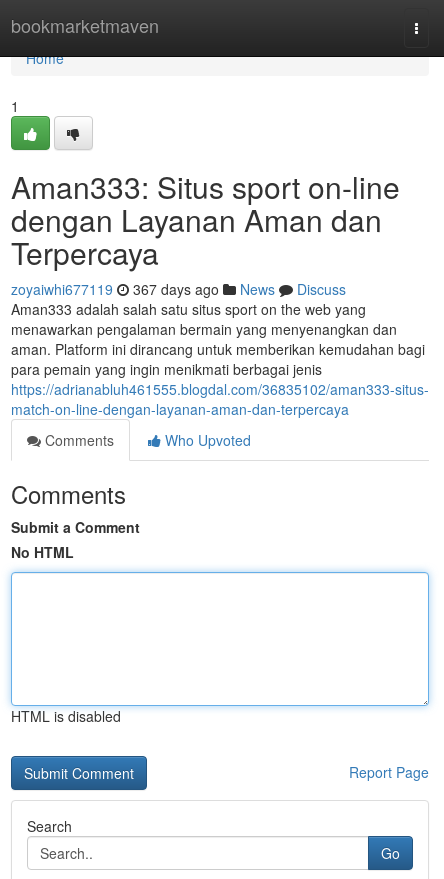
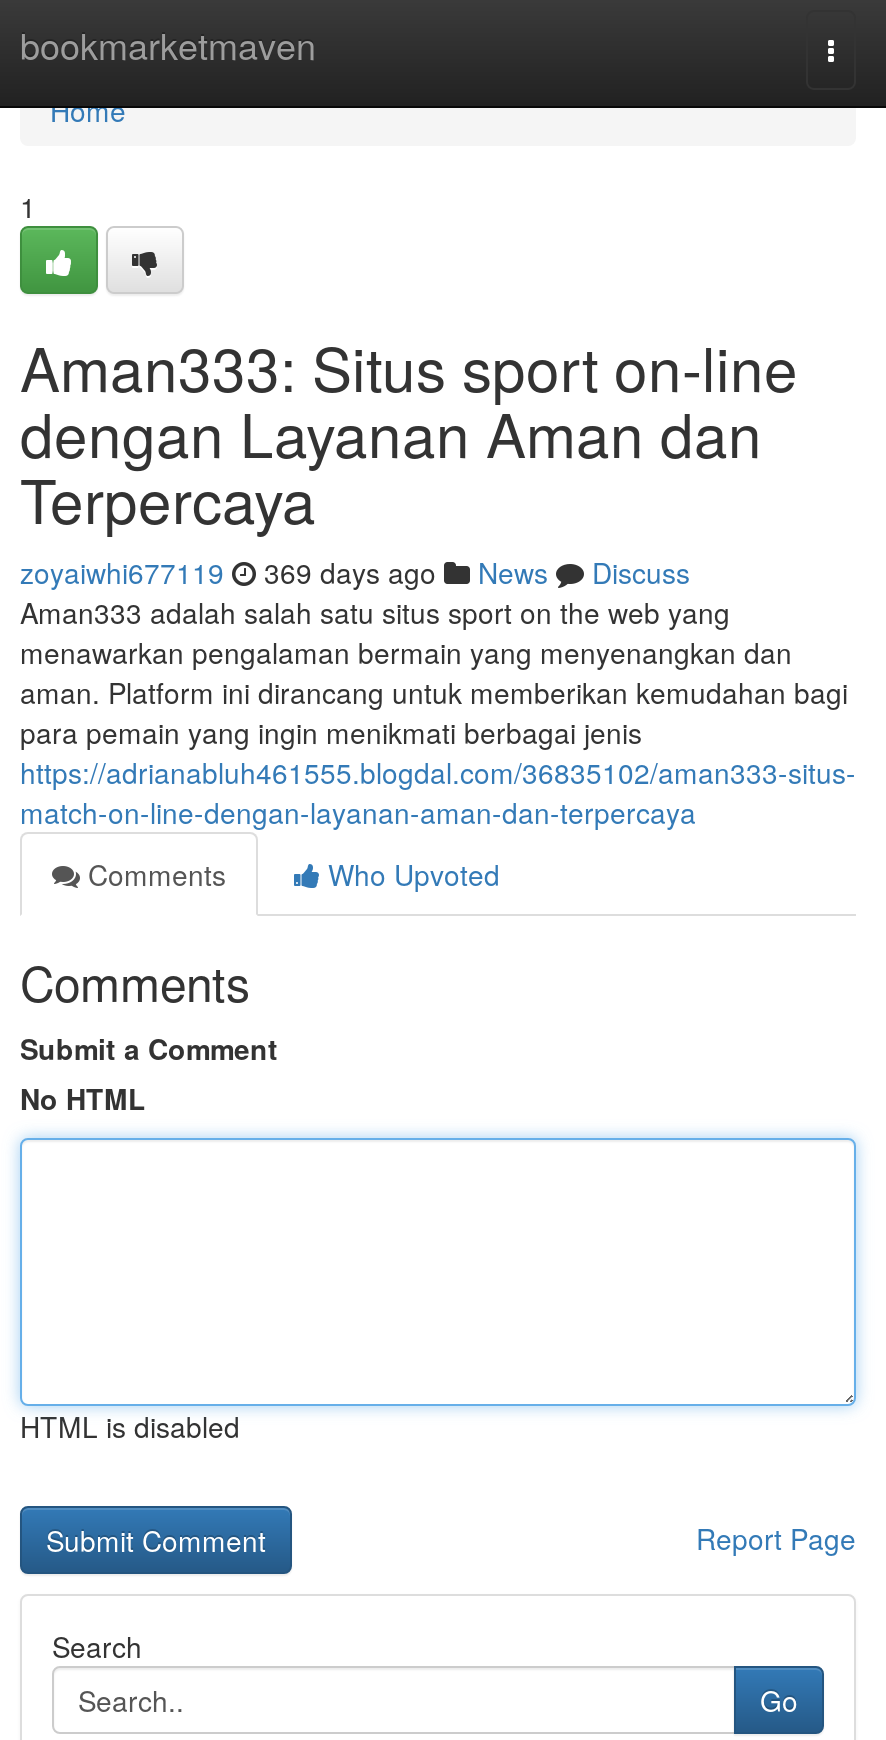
[11,279,346,299] zoyaiwhi677119 367 days ago News Discuss -> [20,552,690,592] zoyaiwhi677119 369 days ago News Discuss

